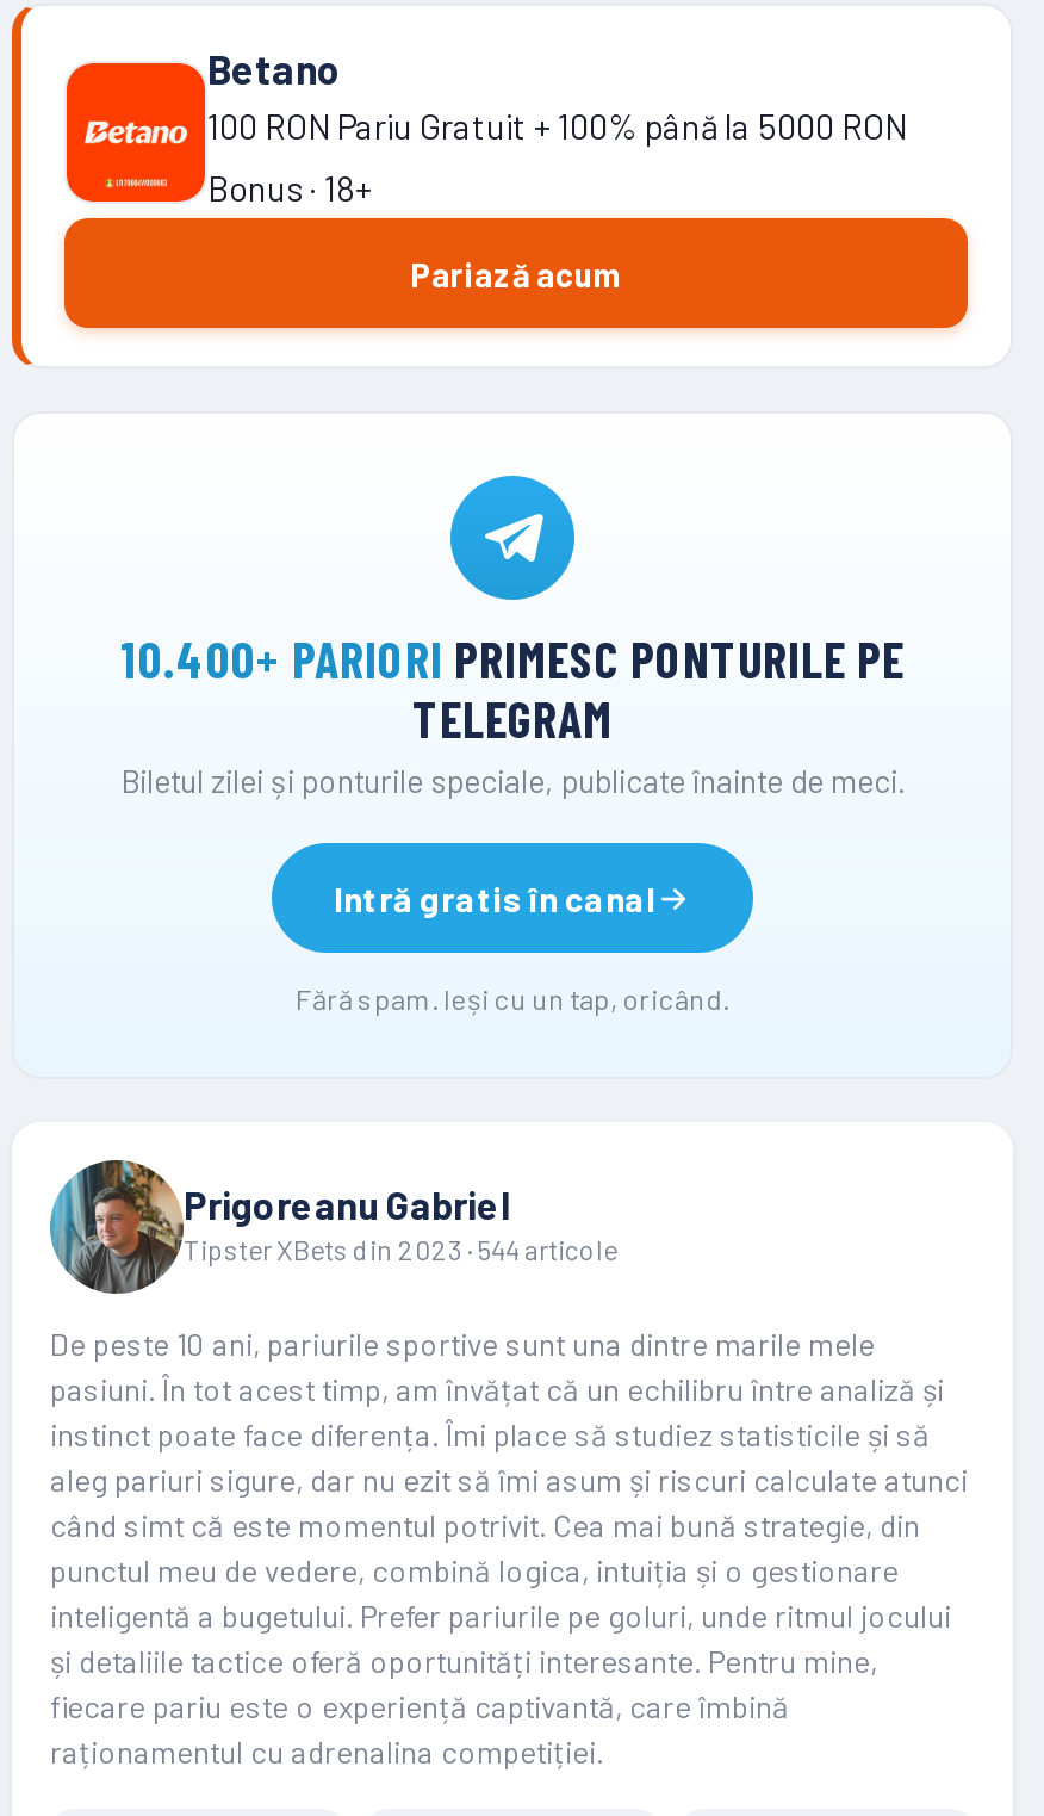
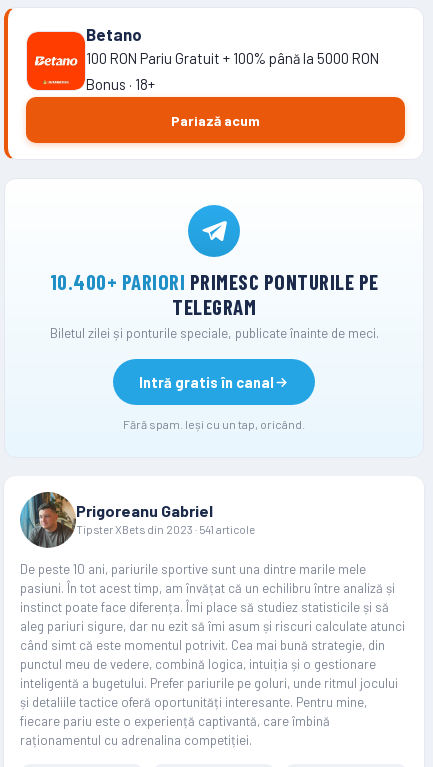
[184,1232,617,1265] Tipster XBets din 2023 · 544 articole -> [76,522,255,536] Tipster XBets din 2023 · 541 articole

